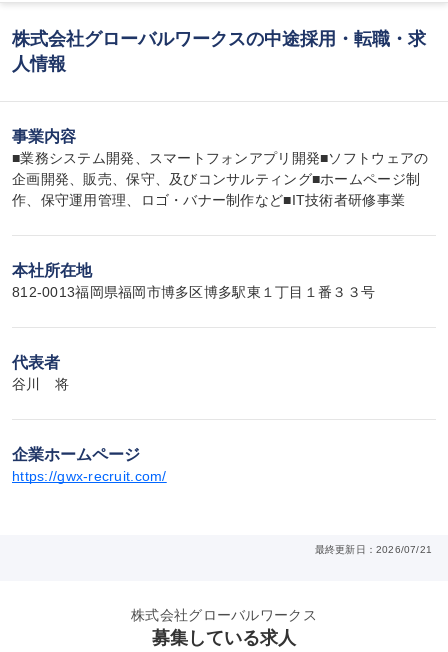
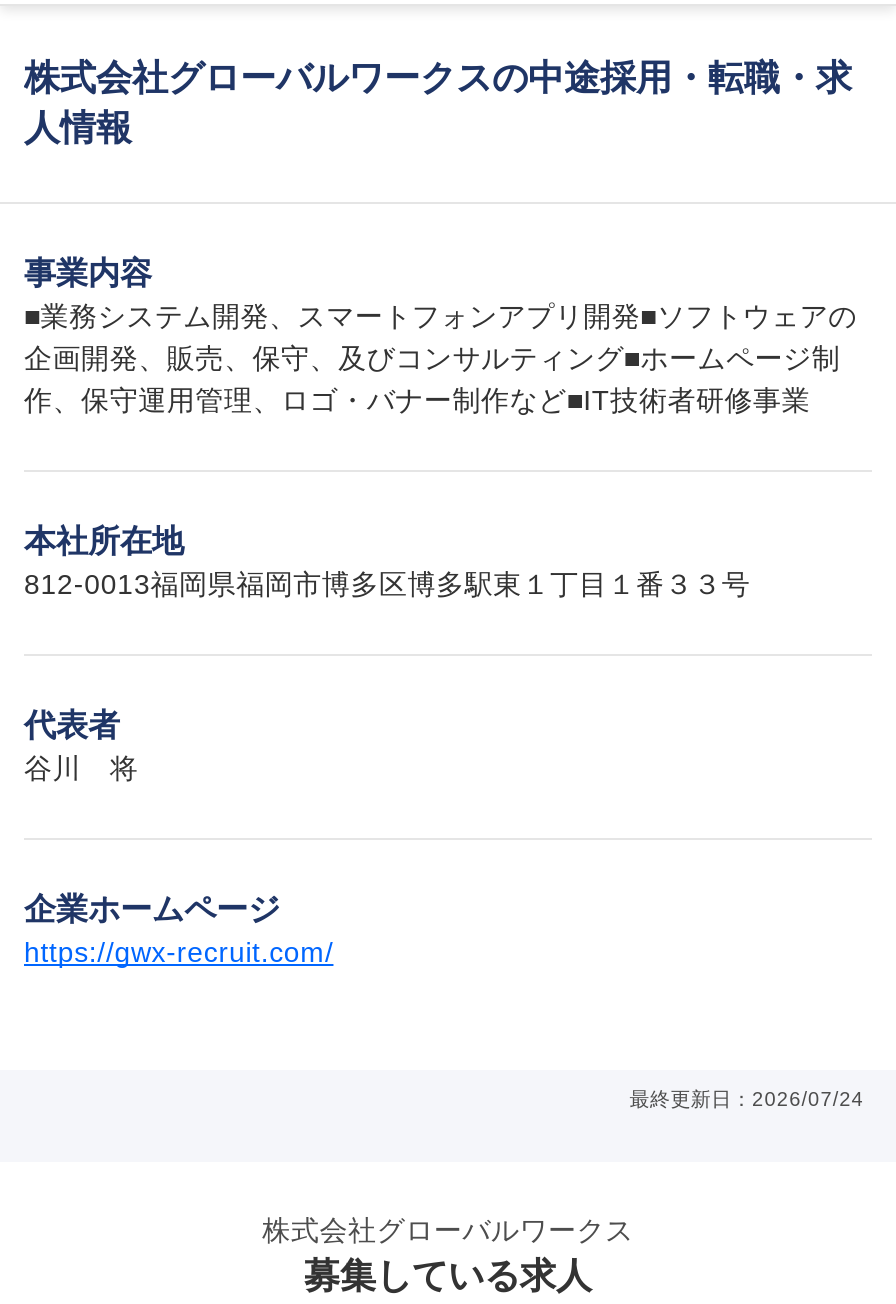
[315,544,432,555] 最終更新日：2026/07/21 -> [630,1088,864,1110] 最終更新日：2026/07/24

